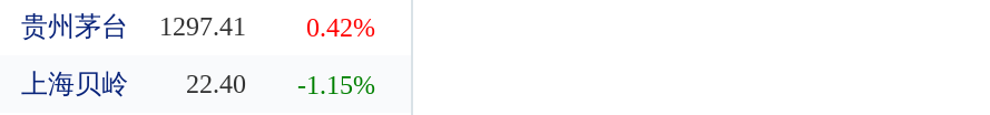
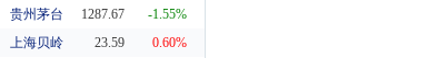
[159,11,246,42] 1297.41 -> [81,7,125,22] 1287.67
[306,12,375,42] 0.42% -> [148,7,187,22] -1.55%
[186,69,246,100] 22.40 -> [95,35,125,50] 23.59
[297,69,375,100] -1.15% -> [152,35,187,51] 0.60%

